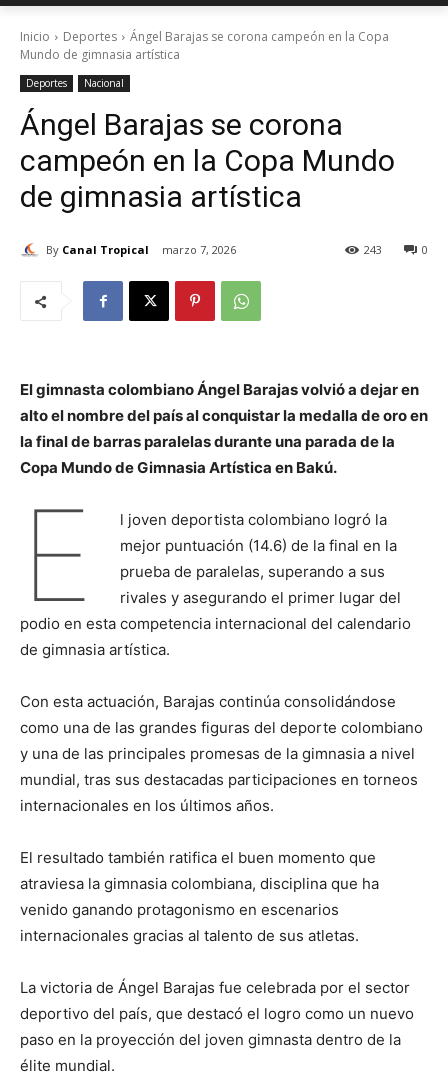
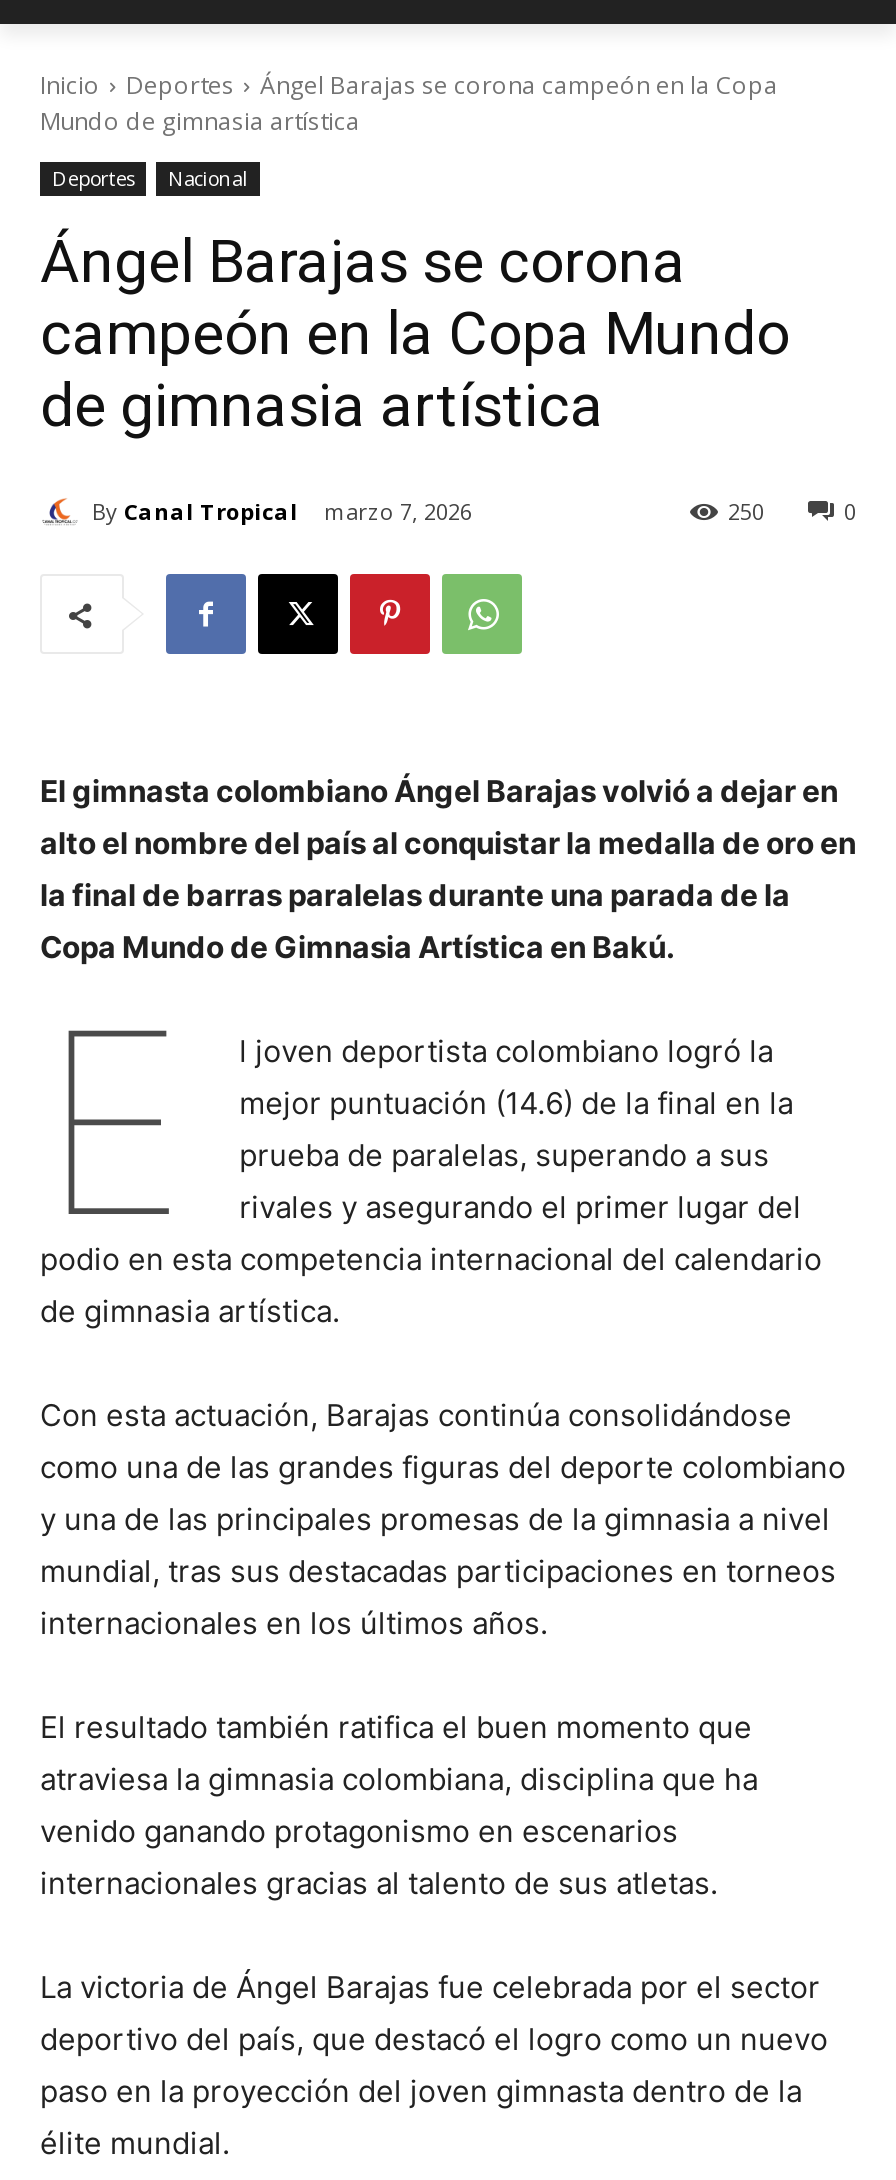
[364,242,382,257] 243 -> [728,496,764,526] 250

